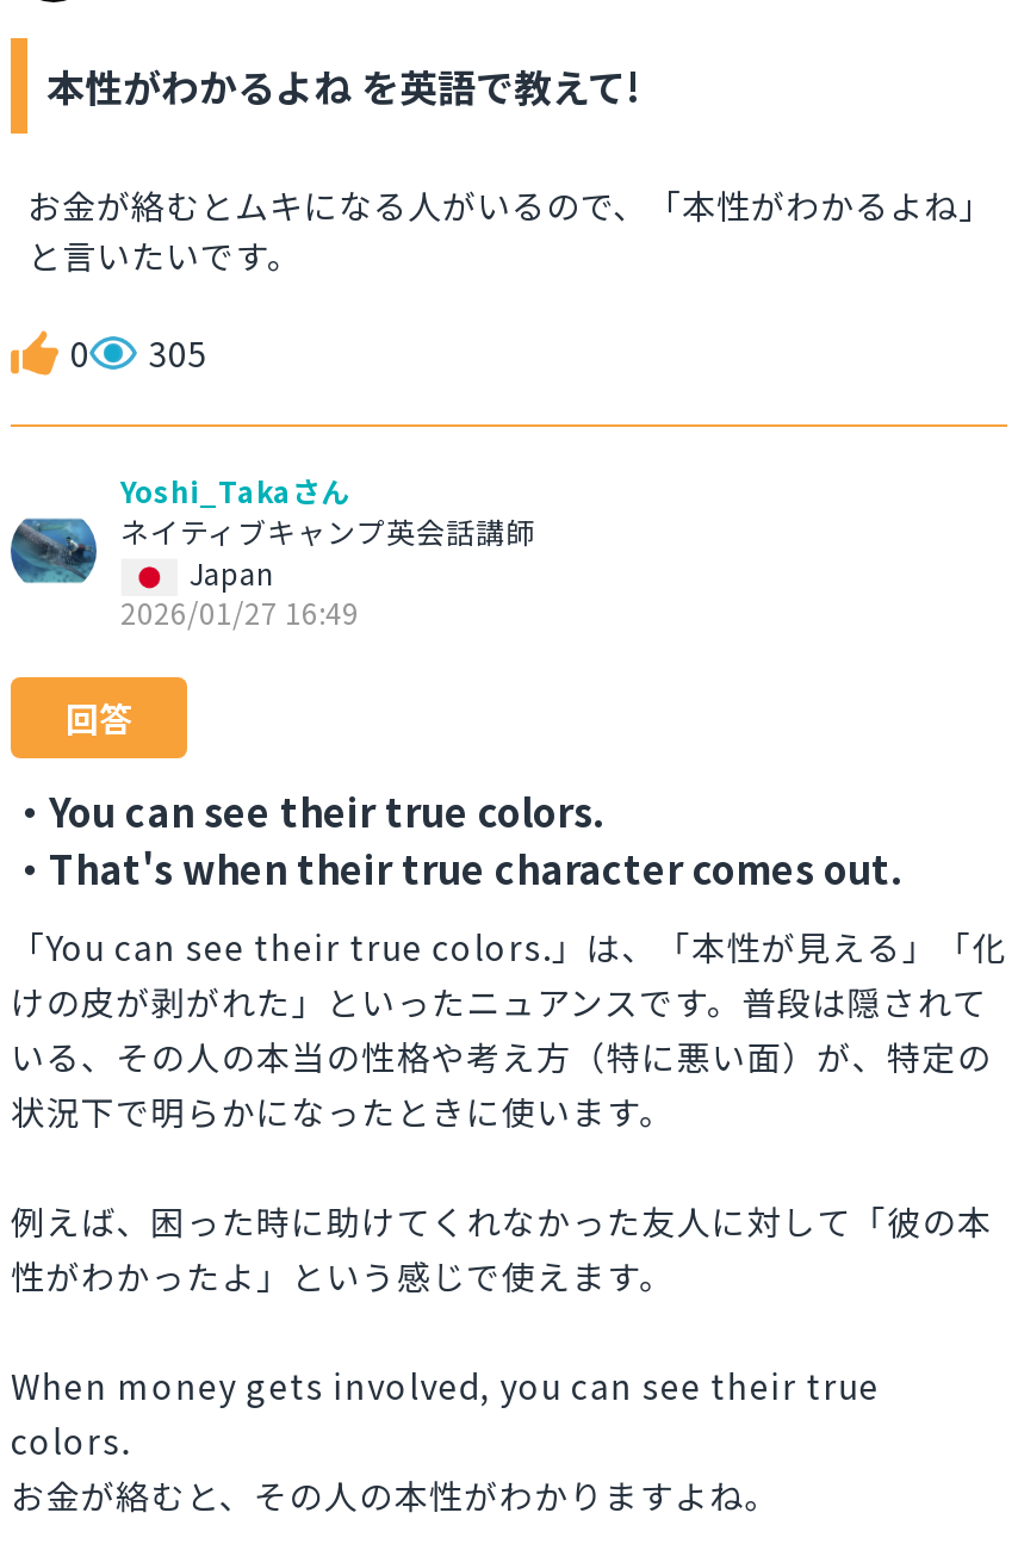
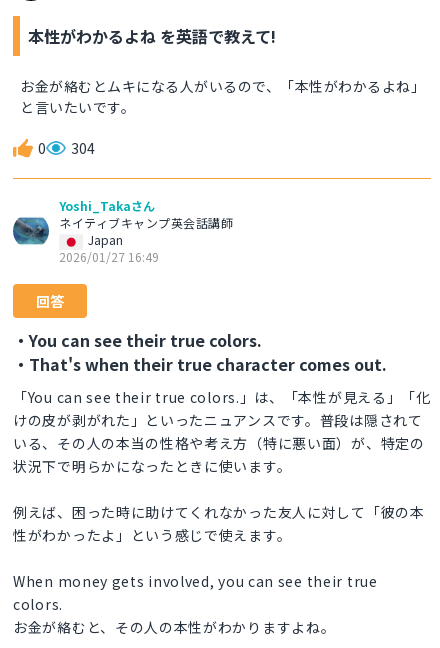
[70,330,206,378] 0 305 -> [38,138,95,158] 0 304

